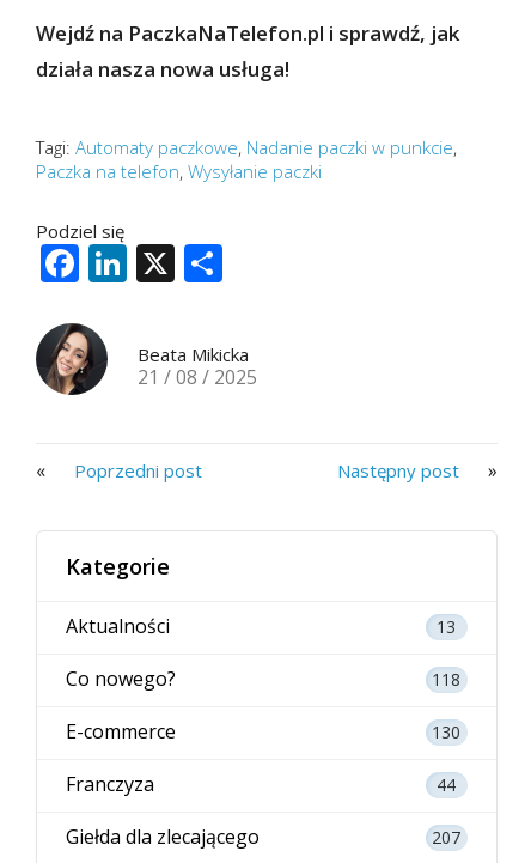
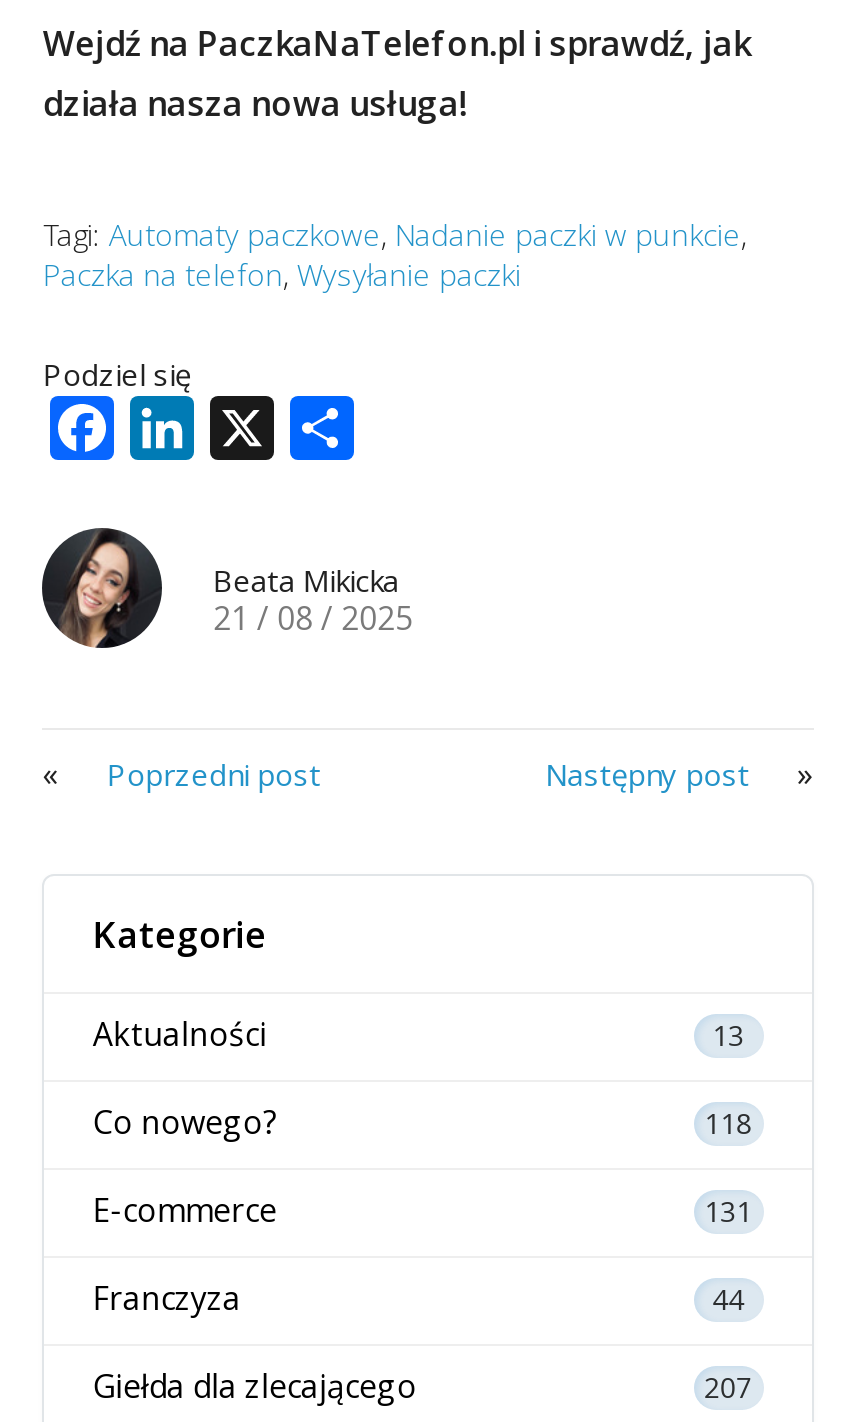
[432,720,461,743] 130 -> [704,1192,752,1230] 131

